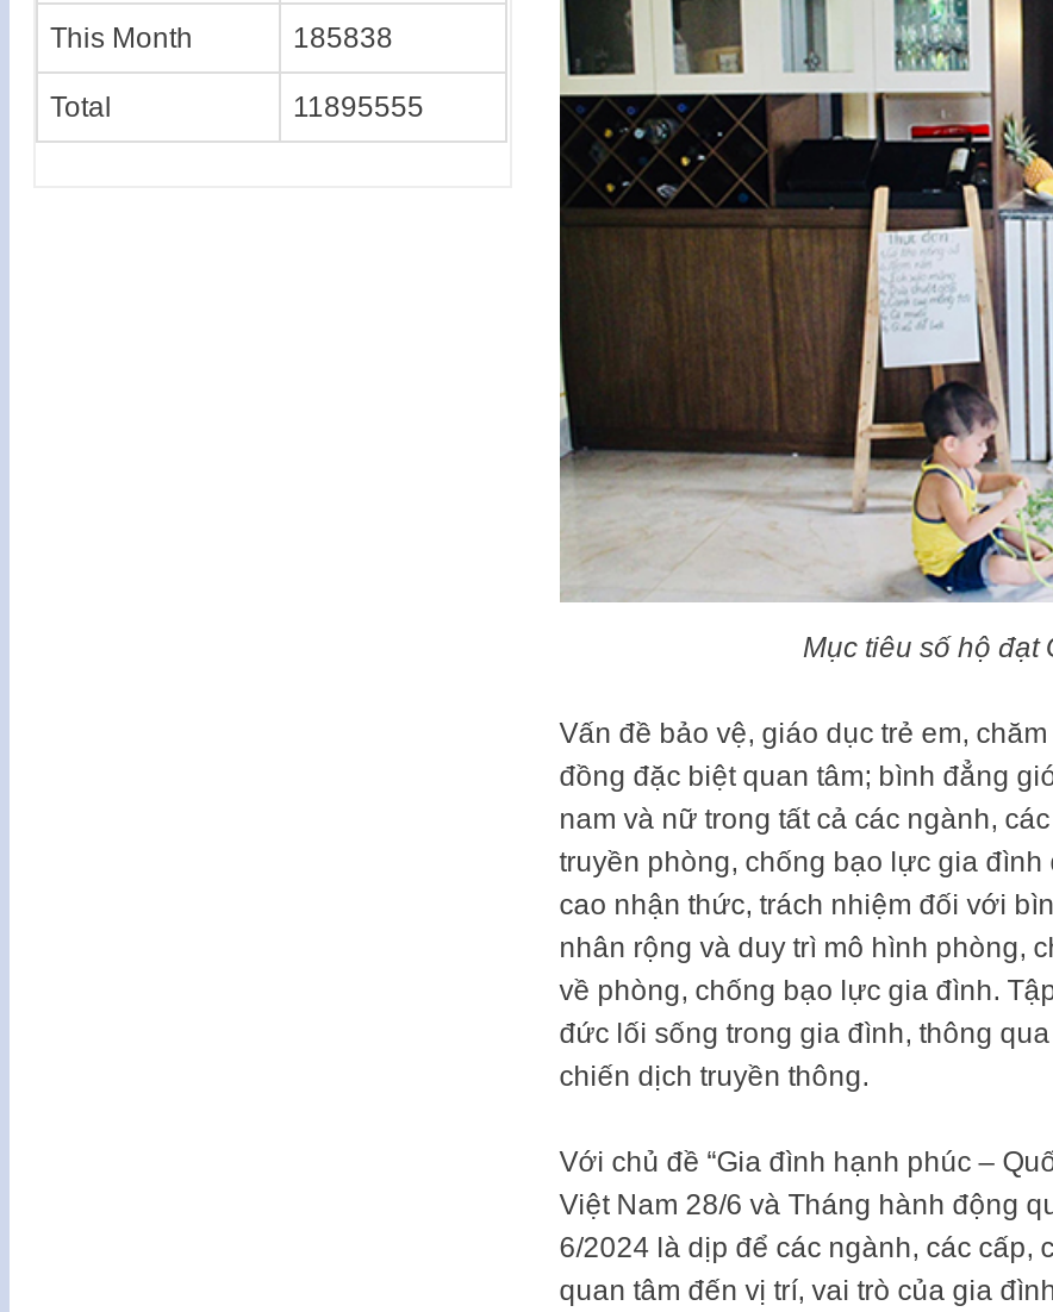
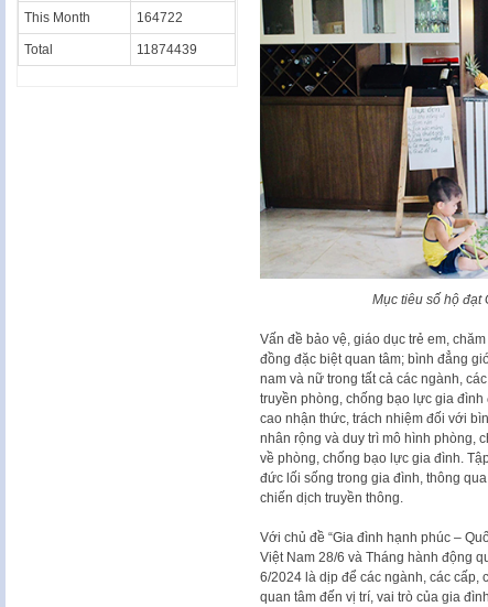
[293,21,393,55] 185838 -> [137,10,183,25] 164722
[293,90,424,124] 11895555 -> [137,42,197,57] 11874439

